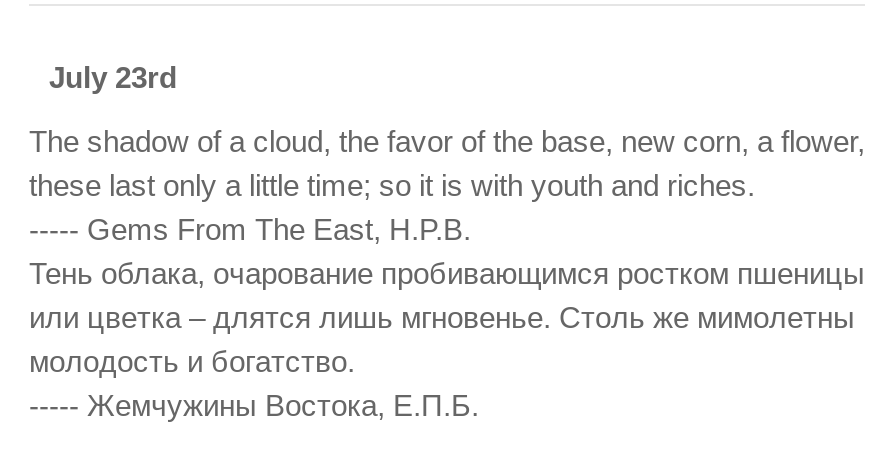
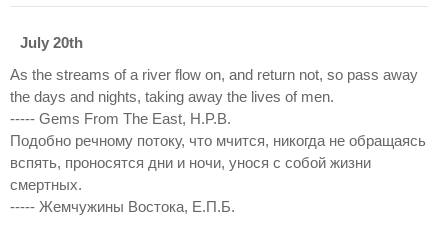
[49,60,177,94] July 23rd -> [20,34,83,51] July 20th
[29,124,865,202] The shadow of a cloud, the favor of the base, new corn, a flower, | these last only a little time; so it is with youth and riches. -> [10,66,418,105] As the streams of a river flow on, and return not, so pass away | the days and nights, taking away the lives of men.
[29,256,865,378] Тень облака, очарование пробивающимся ростком пшеницы | или цветка – длятся лишь мгновенье. Столь же мимолетны | молодость и богатство. -> [10,132,426,193] Подобно речному потоку, что мчится, никогда не обращаясь | вспять, проносятся дни и ночи, унося с собой жизни | смертных.

